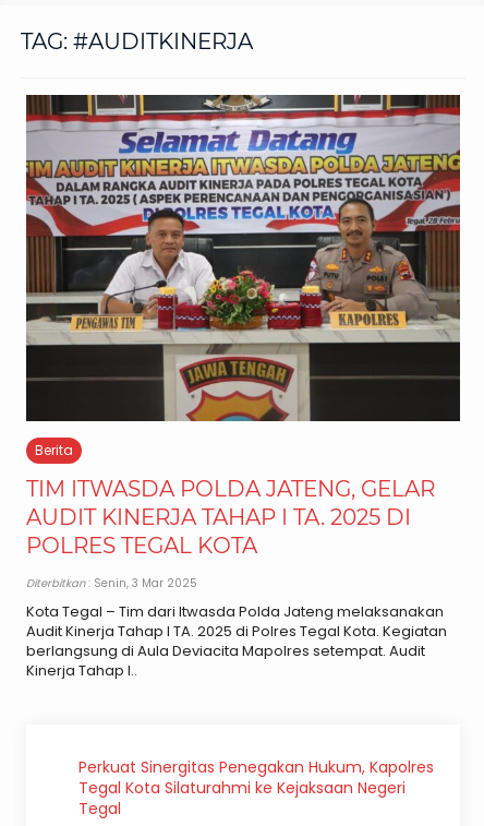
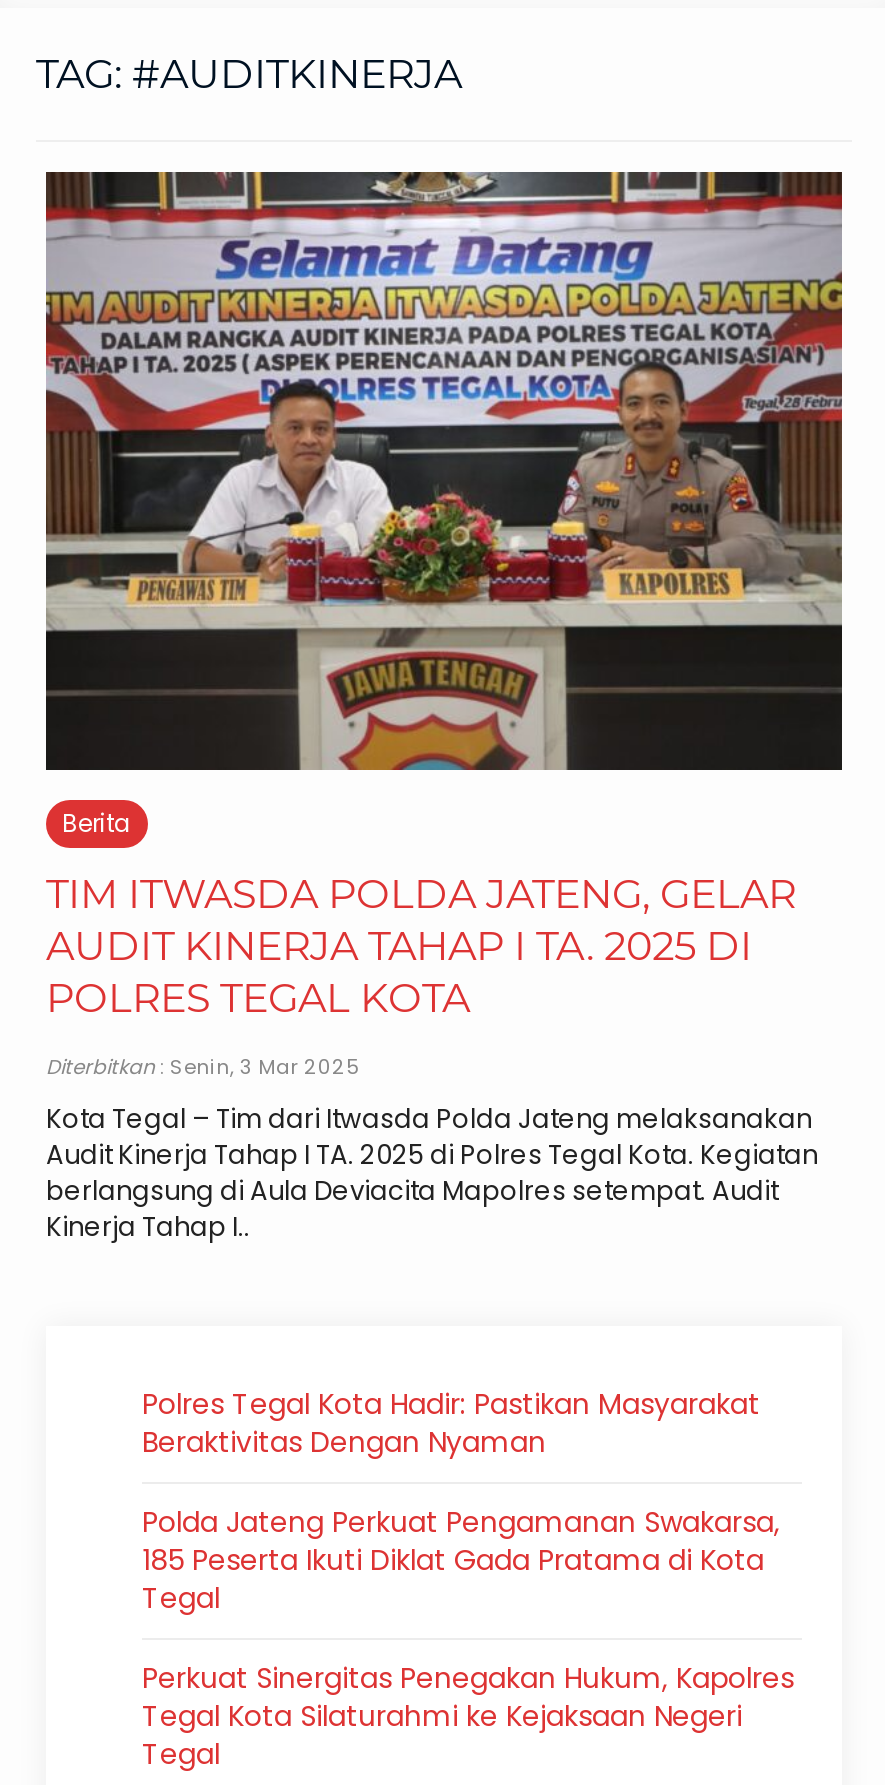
none -> [142,1384,780,1618] Polres Tegal Kota Hadir: Pastikan Masyarakat | Beraktivitas Dengan Nyaman | Polda Jateng Perkuat Pengamanan Swakarsa, | 185 Peserta Ikuti Diklat Gada Pratama di Kota | Tegal

